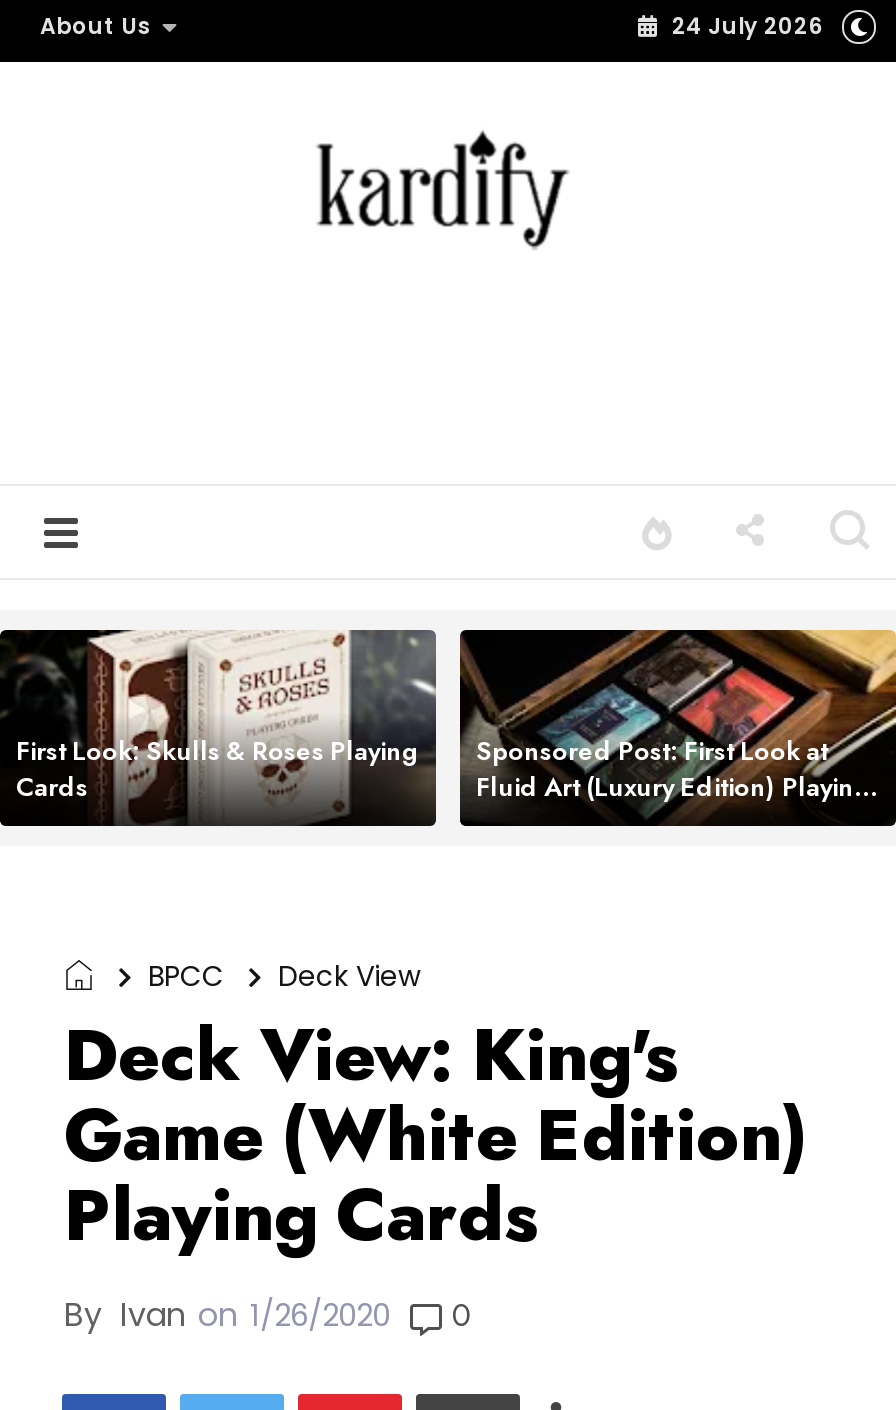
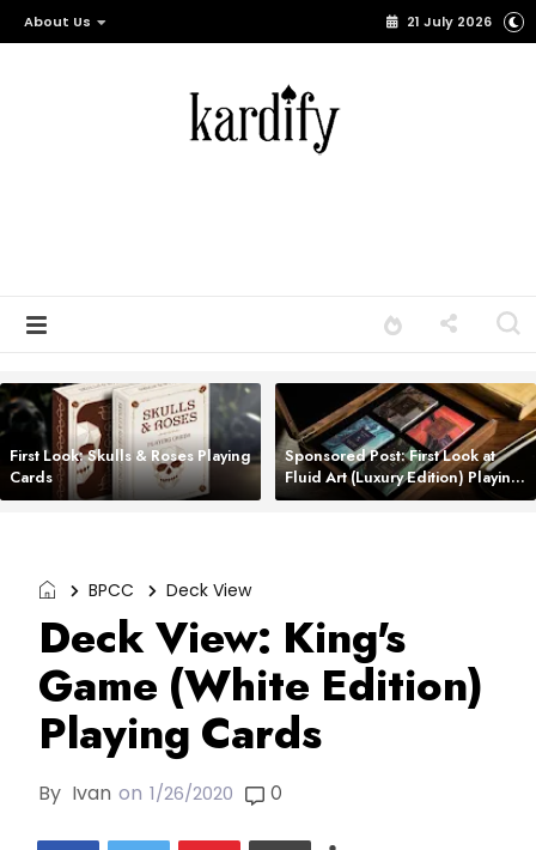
[672,10,822,42] 24 July 2026 -> [407,12,492,31] 21 July 2026

